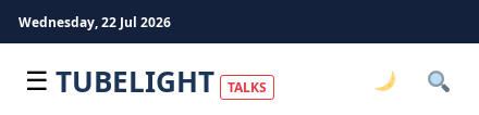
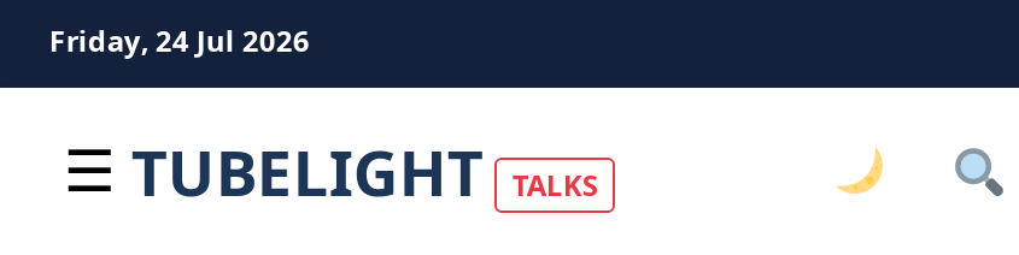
[19,12,171,31] Wednesday, 22 Jul 2026 -> [49,19,310,60] Friday, 24 Jul 2026

